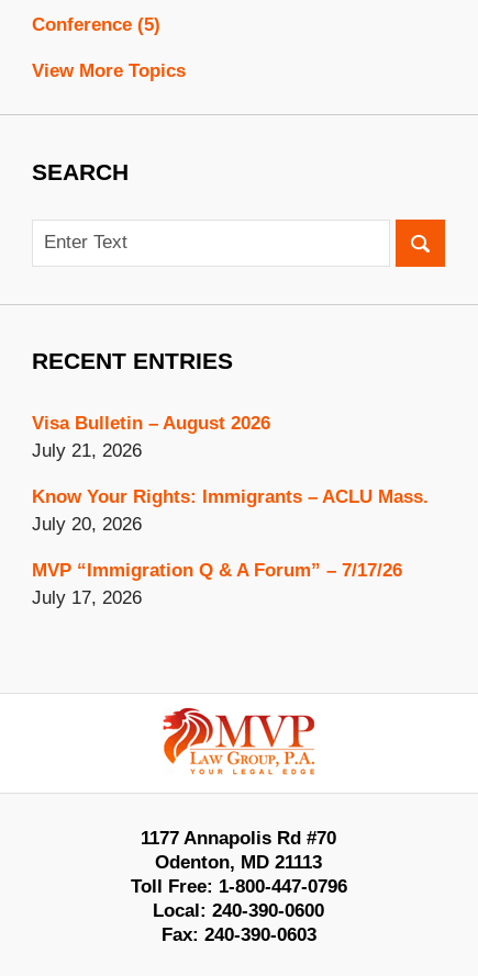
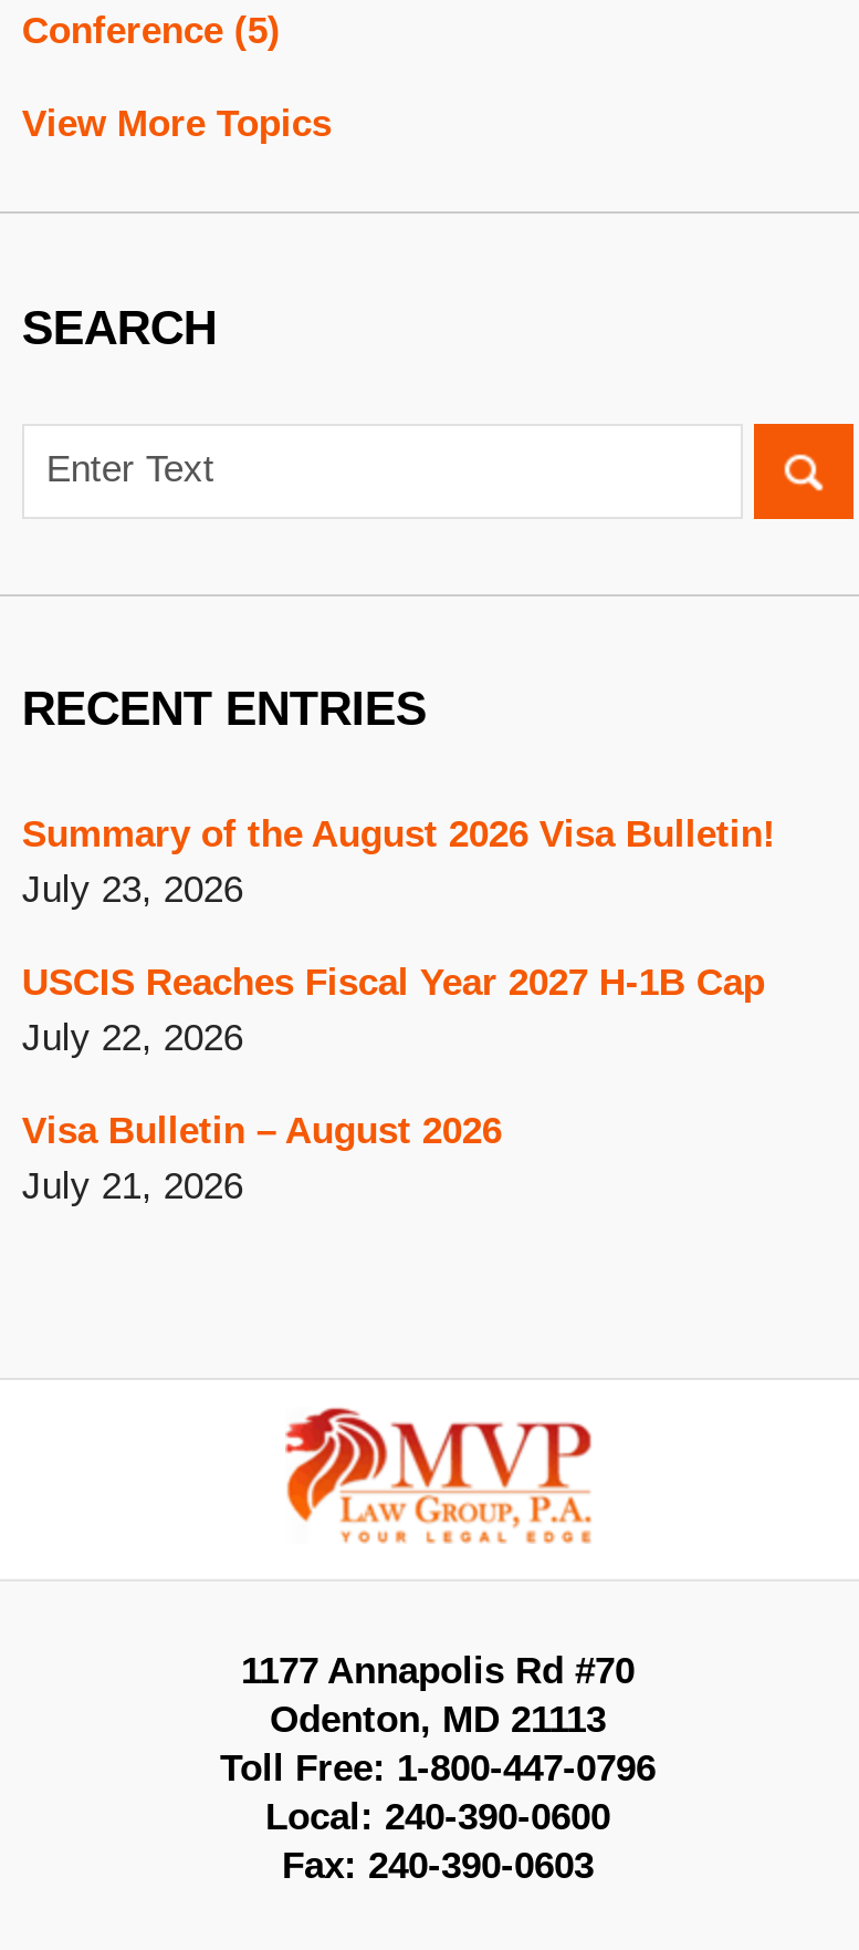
none -> [22,813,776,1059] Summary of the August 2026 Visa Bulletin! | July 23, 2026 | USCIS Reaches Fiscal Year 2027 H-1B Cap | July 22, 2026
moved [32,413,270,461] -> [22,1110,501,1207]: Visa Bulletin – August 2026 | July 21, 2026
[32,486,428,608] Know Your Rights: Immigrants – ACLU Mass. | July 20, 2026 | MVP “Immigration Q & A Forum” – 7/17/26 | July 17, 2026 -> none

